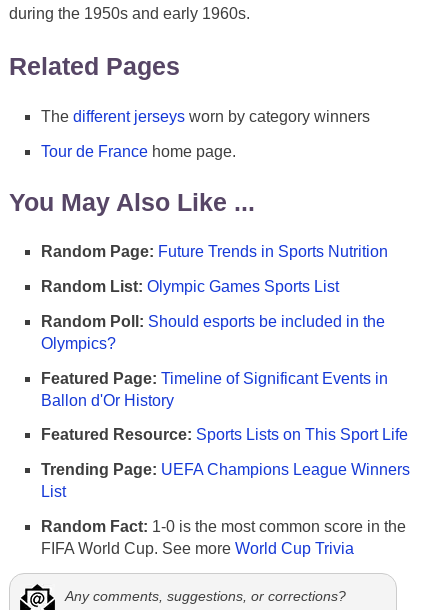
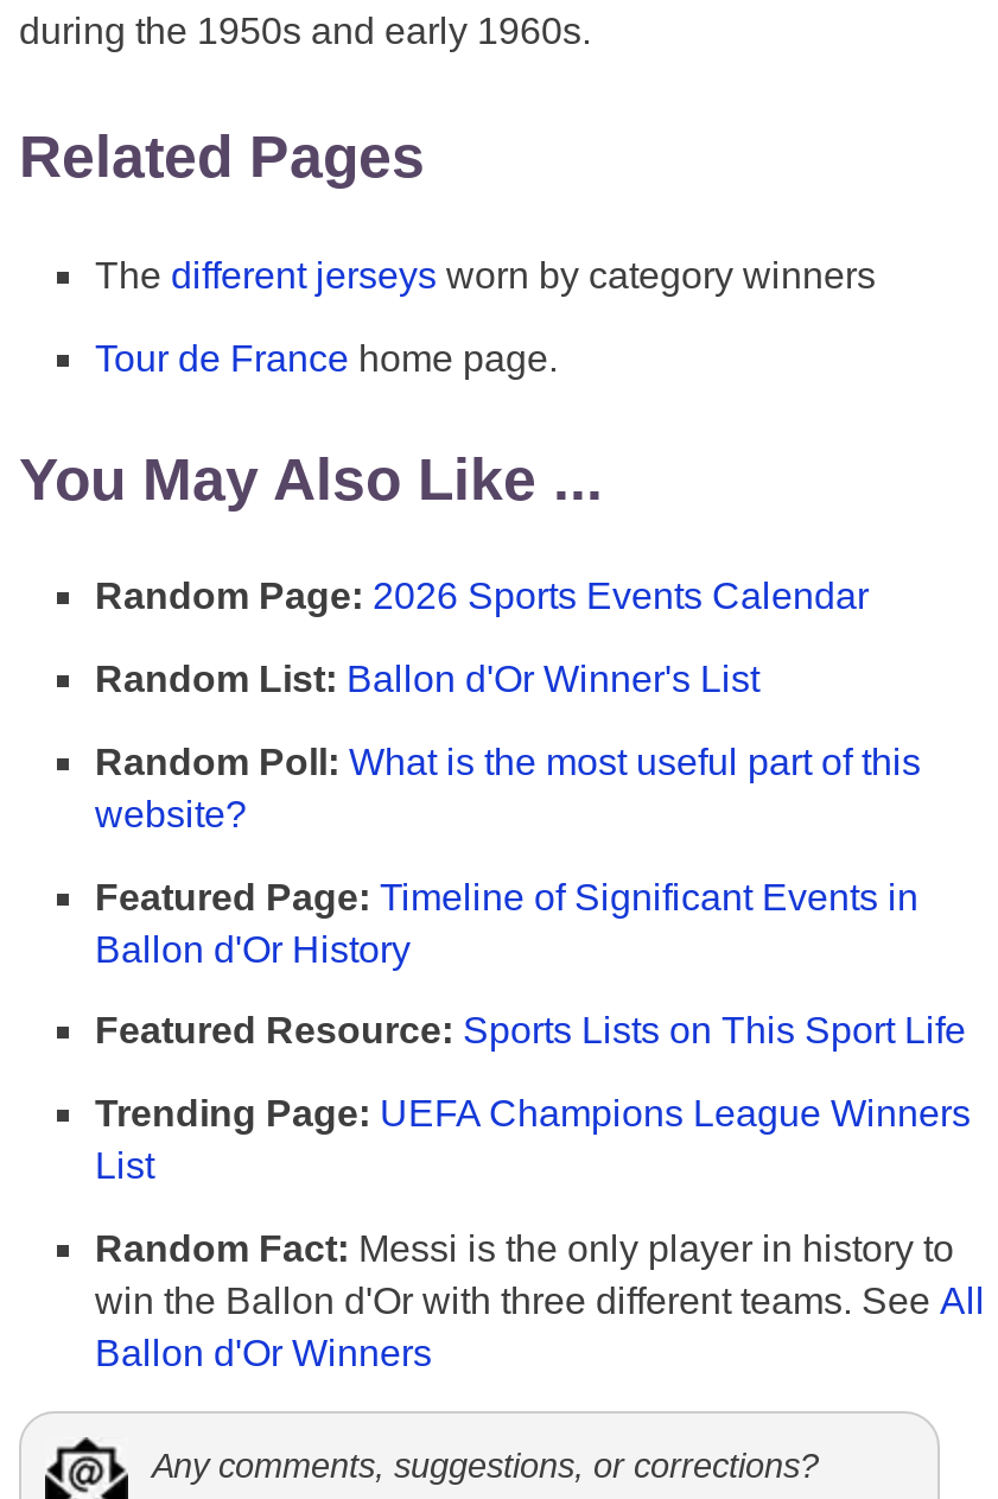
[41,243,388,260] Random Page: Future Trends in Sports Nutrition -> [95,576,869,617] Random Page: 2026 Sports Events Calendar
[41,278,339,295] Random List: Olympic Games Sports List -> [95,659,759,699] Random List: Ballon d'Or Winner's List
[41,313,385,352] Random Poll: Should esports be included in the | Olympics? -> [95,742,921,834] Random Poll: What is the most useful part of this | website?
[41,518,406,557] Random Fact: 1-0 is the most common score in the | FIFA World Cup. See more World Cup Trivia -> [95,1229,985,1373] Random Fact: Messi is the only player in history to | win the Ballon d'Or with three different teams. See All | Ballon d'Or Winners

